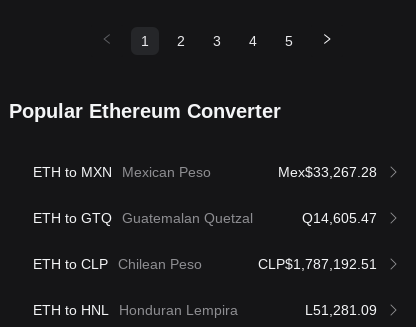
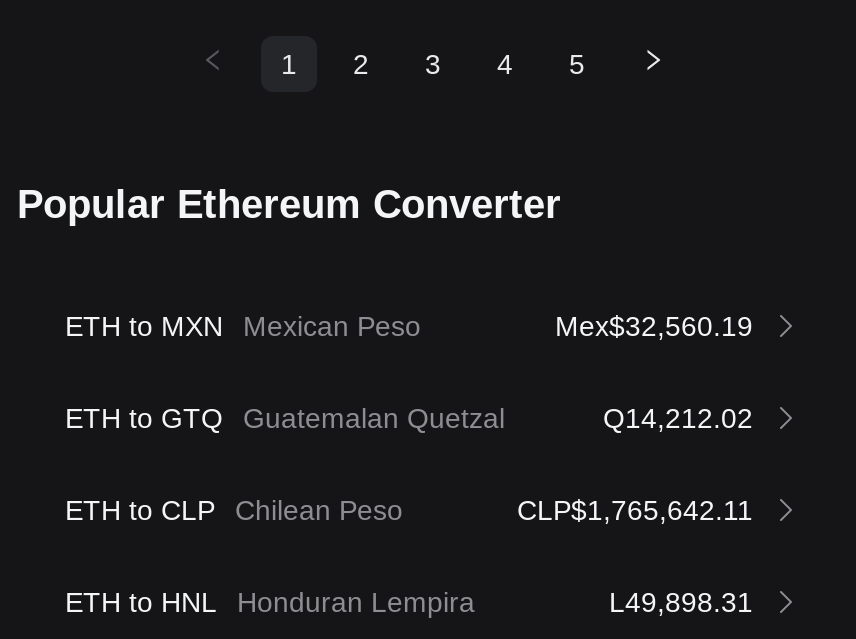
[278,164,377,180] Mex$33,267.28 -> [555,310,753,342] Mex$32,560.19
[302,210,377,226] Q14,605.47 -> [603,402,753,434] Q14,212.02
[258,256,377,272] CLP$1,787,192.51 -> [517,494,753,526] CLP$1,765,642.11
[305,302,377,318] L51,281.09 -> [609,586,753,618] L49,898.31

